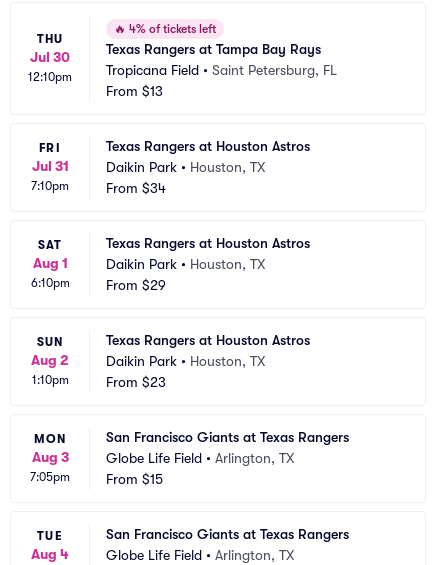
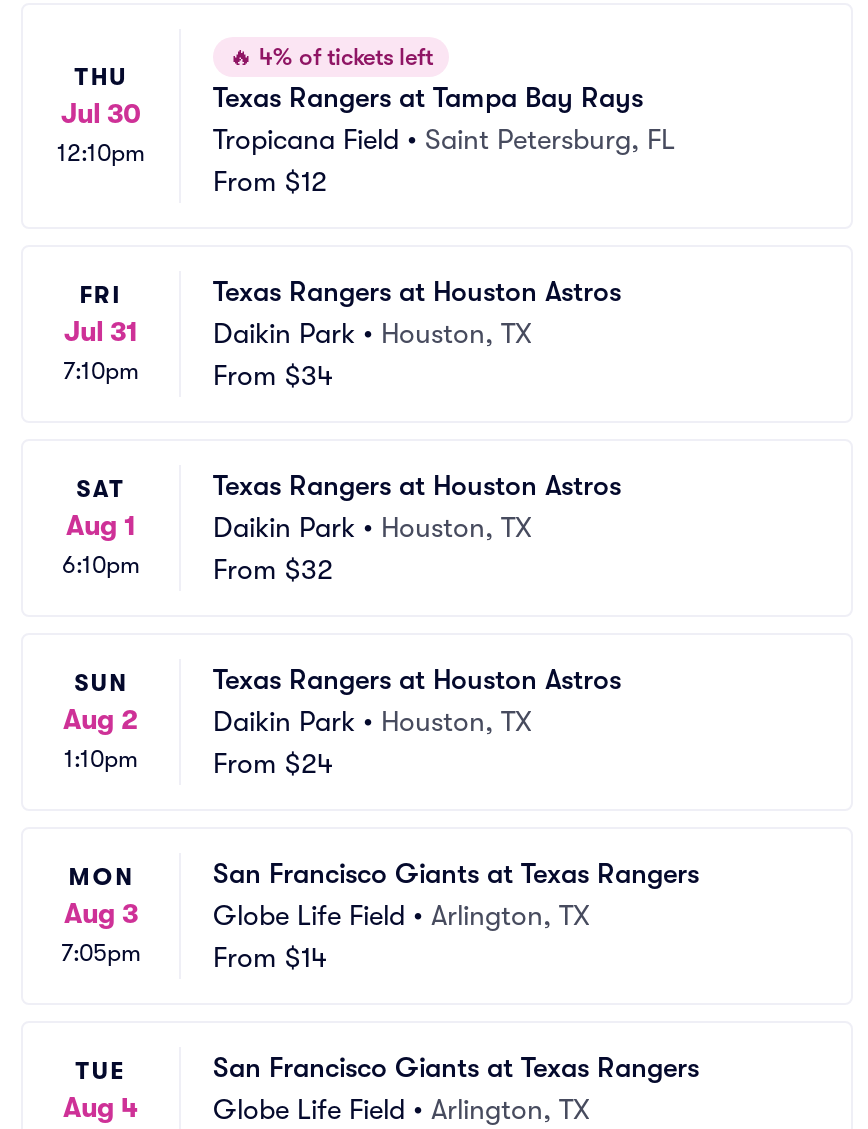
[106,83,163,99] From $13 -> [213,165,327,197] From $12
[106,277,166,293] From $29 -> [213,553,333,585] From $32
[106,374,166,390] From $23 -> [213,747,333,779] From $24
[106,471,163,487] From $15 -> [213,941,327,973] From $14

